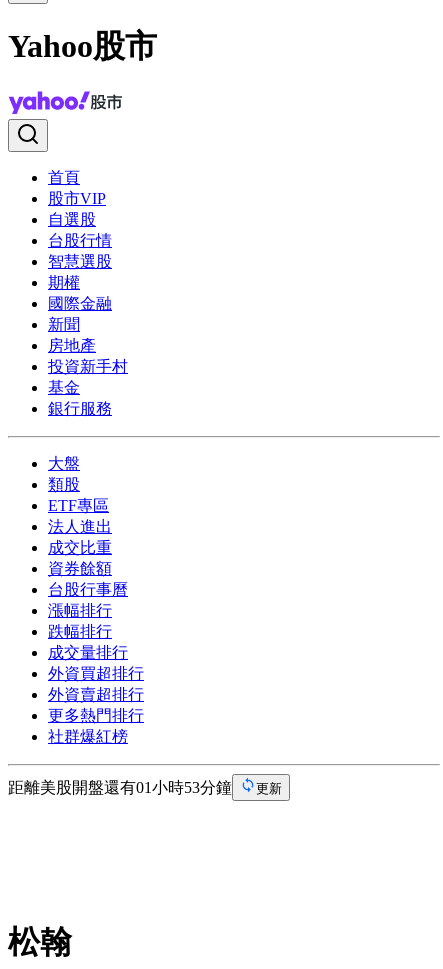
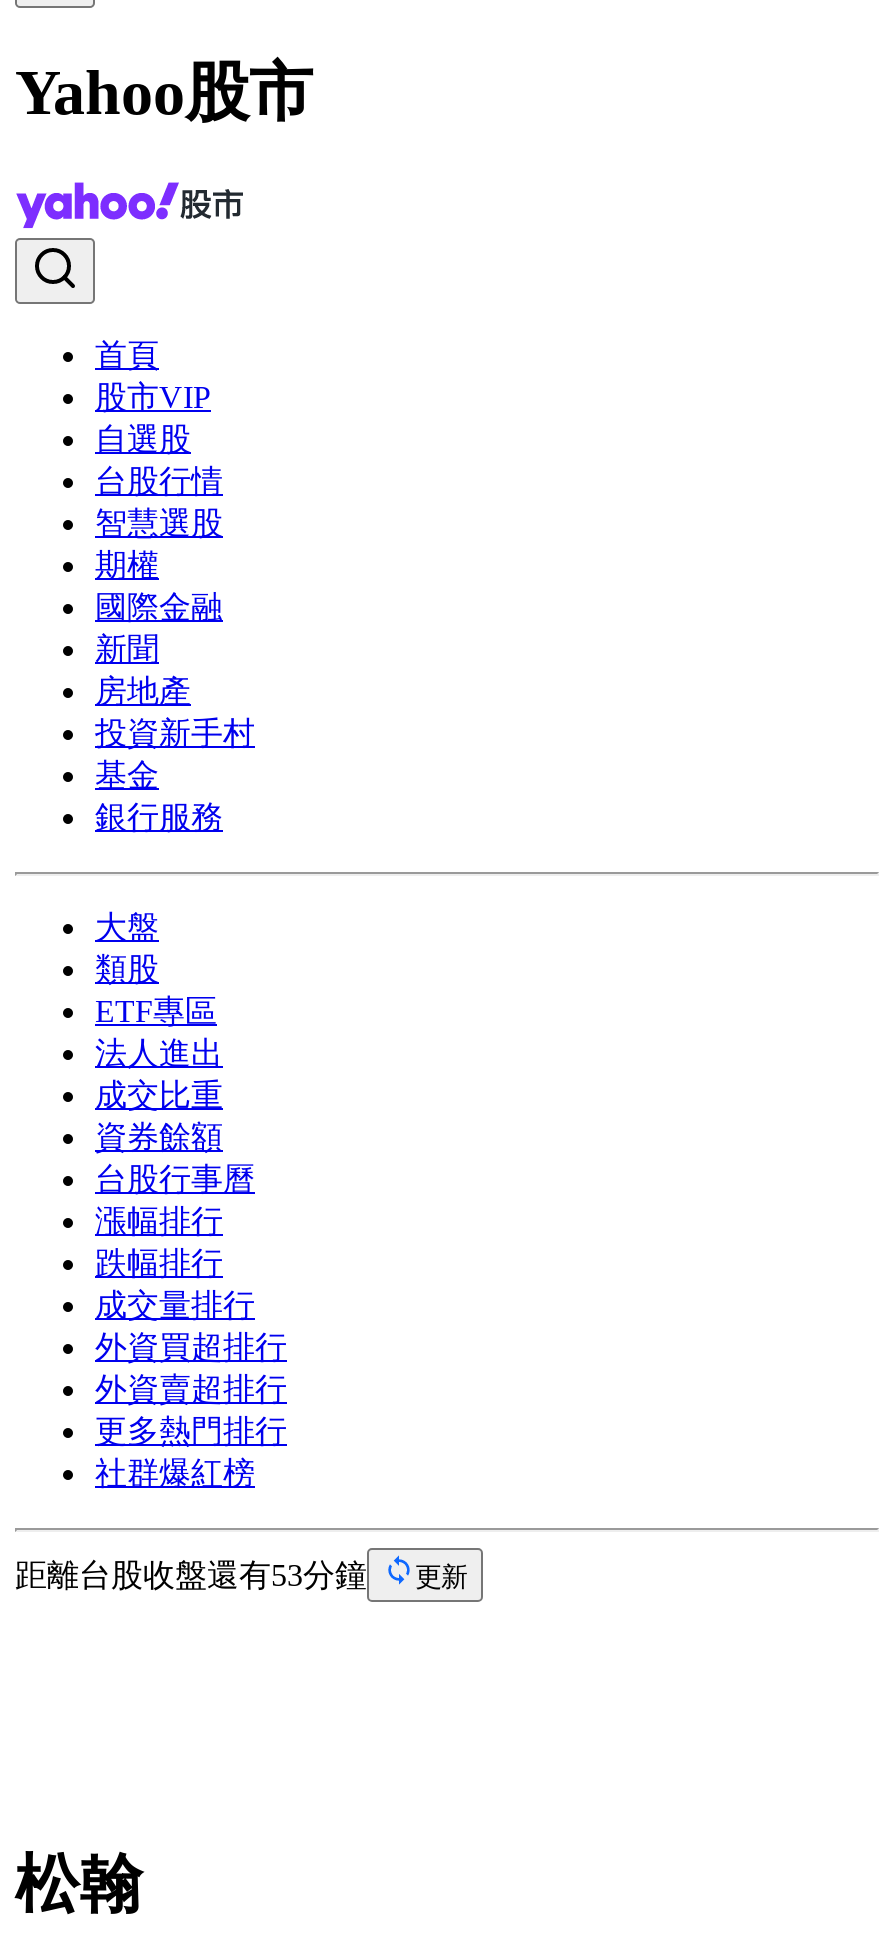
[8,779,232,796] 距離美股開盤還有01小時53分鐘 -> [15,1558,367,1592] 距離台股收盤還有53分鐘

